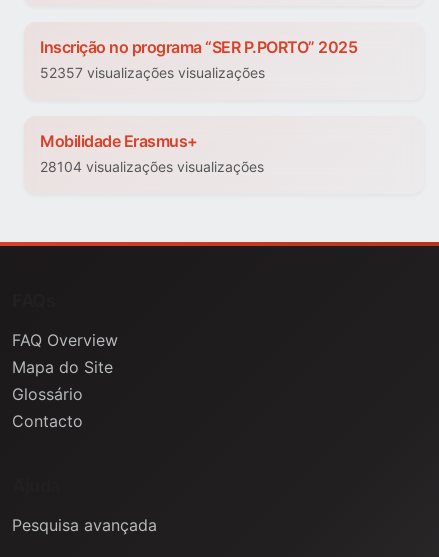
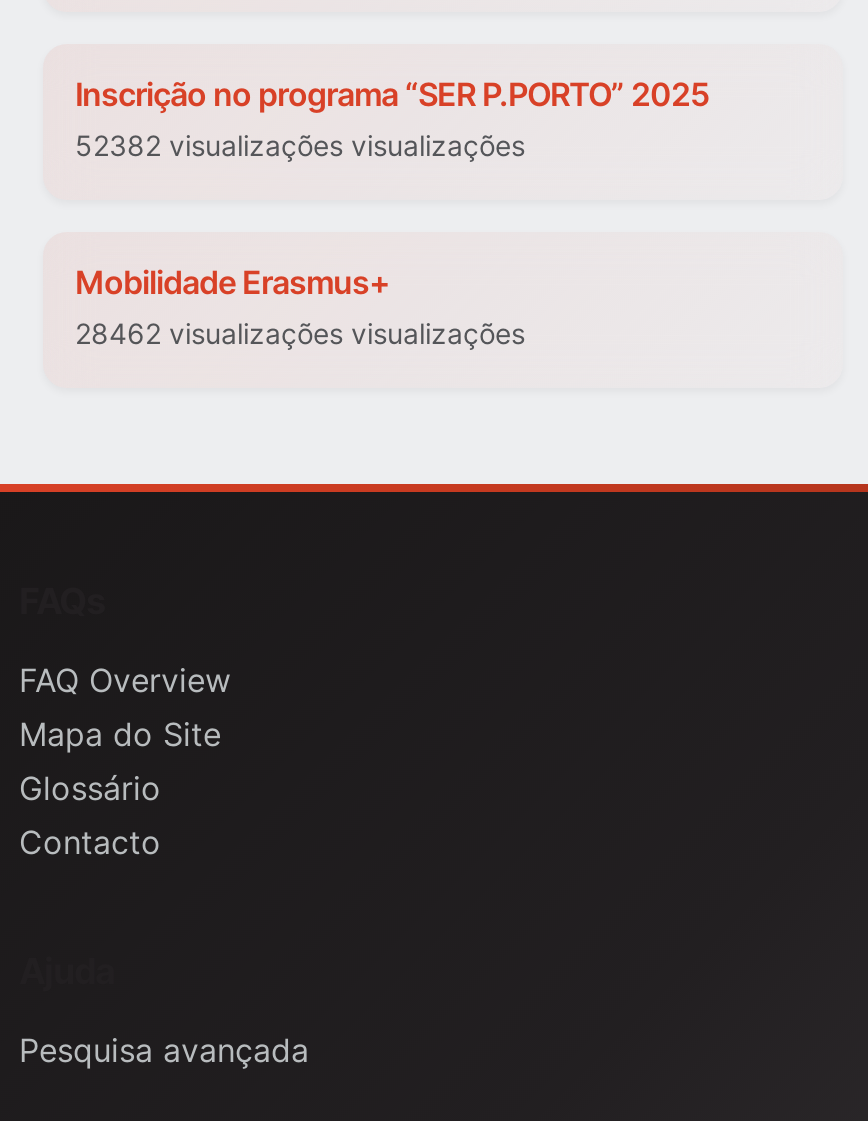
[40,64,265,81] 52357 visualizações visualizações -> [75,129,525,163] 52382 visualizações visualizações
[40,158,264,175] 28104 visualizações visualizações -> [75,317,525,351] 28462 visualizações visualizações

